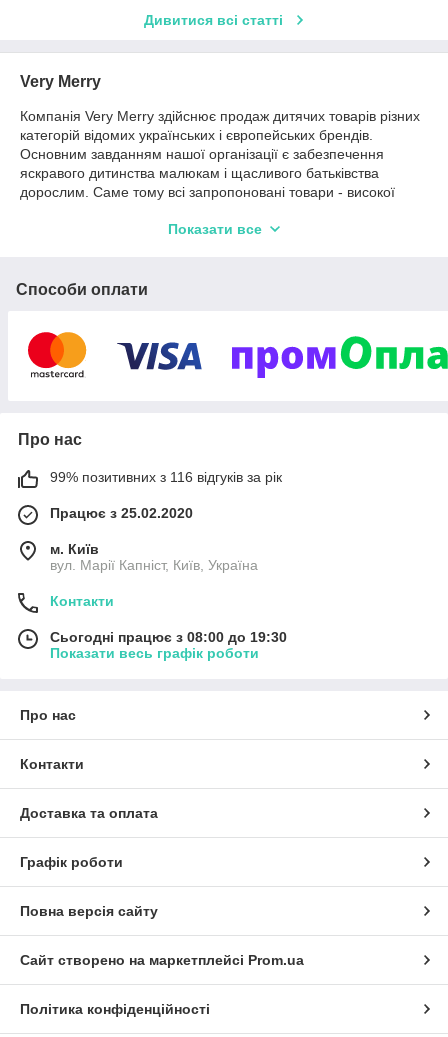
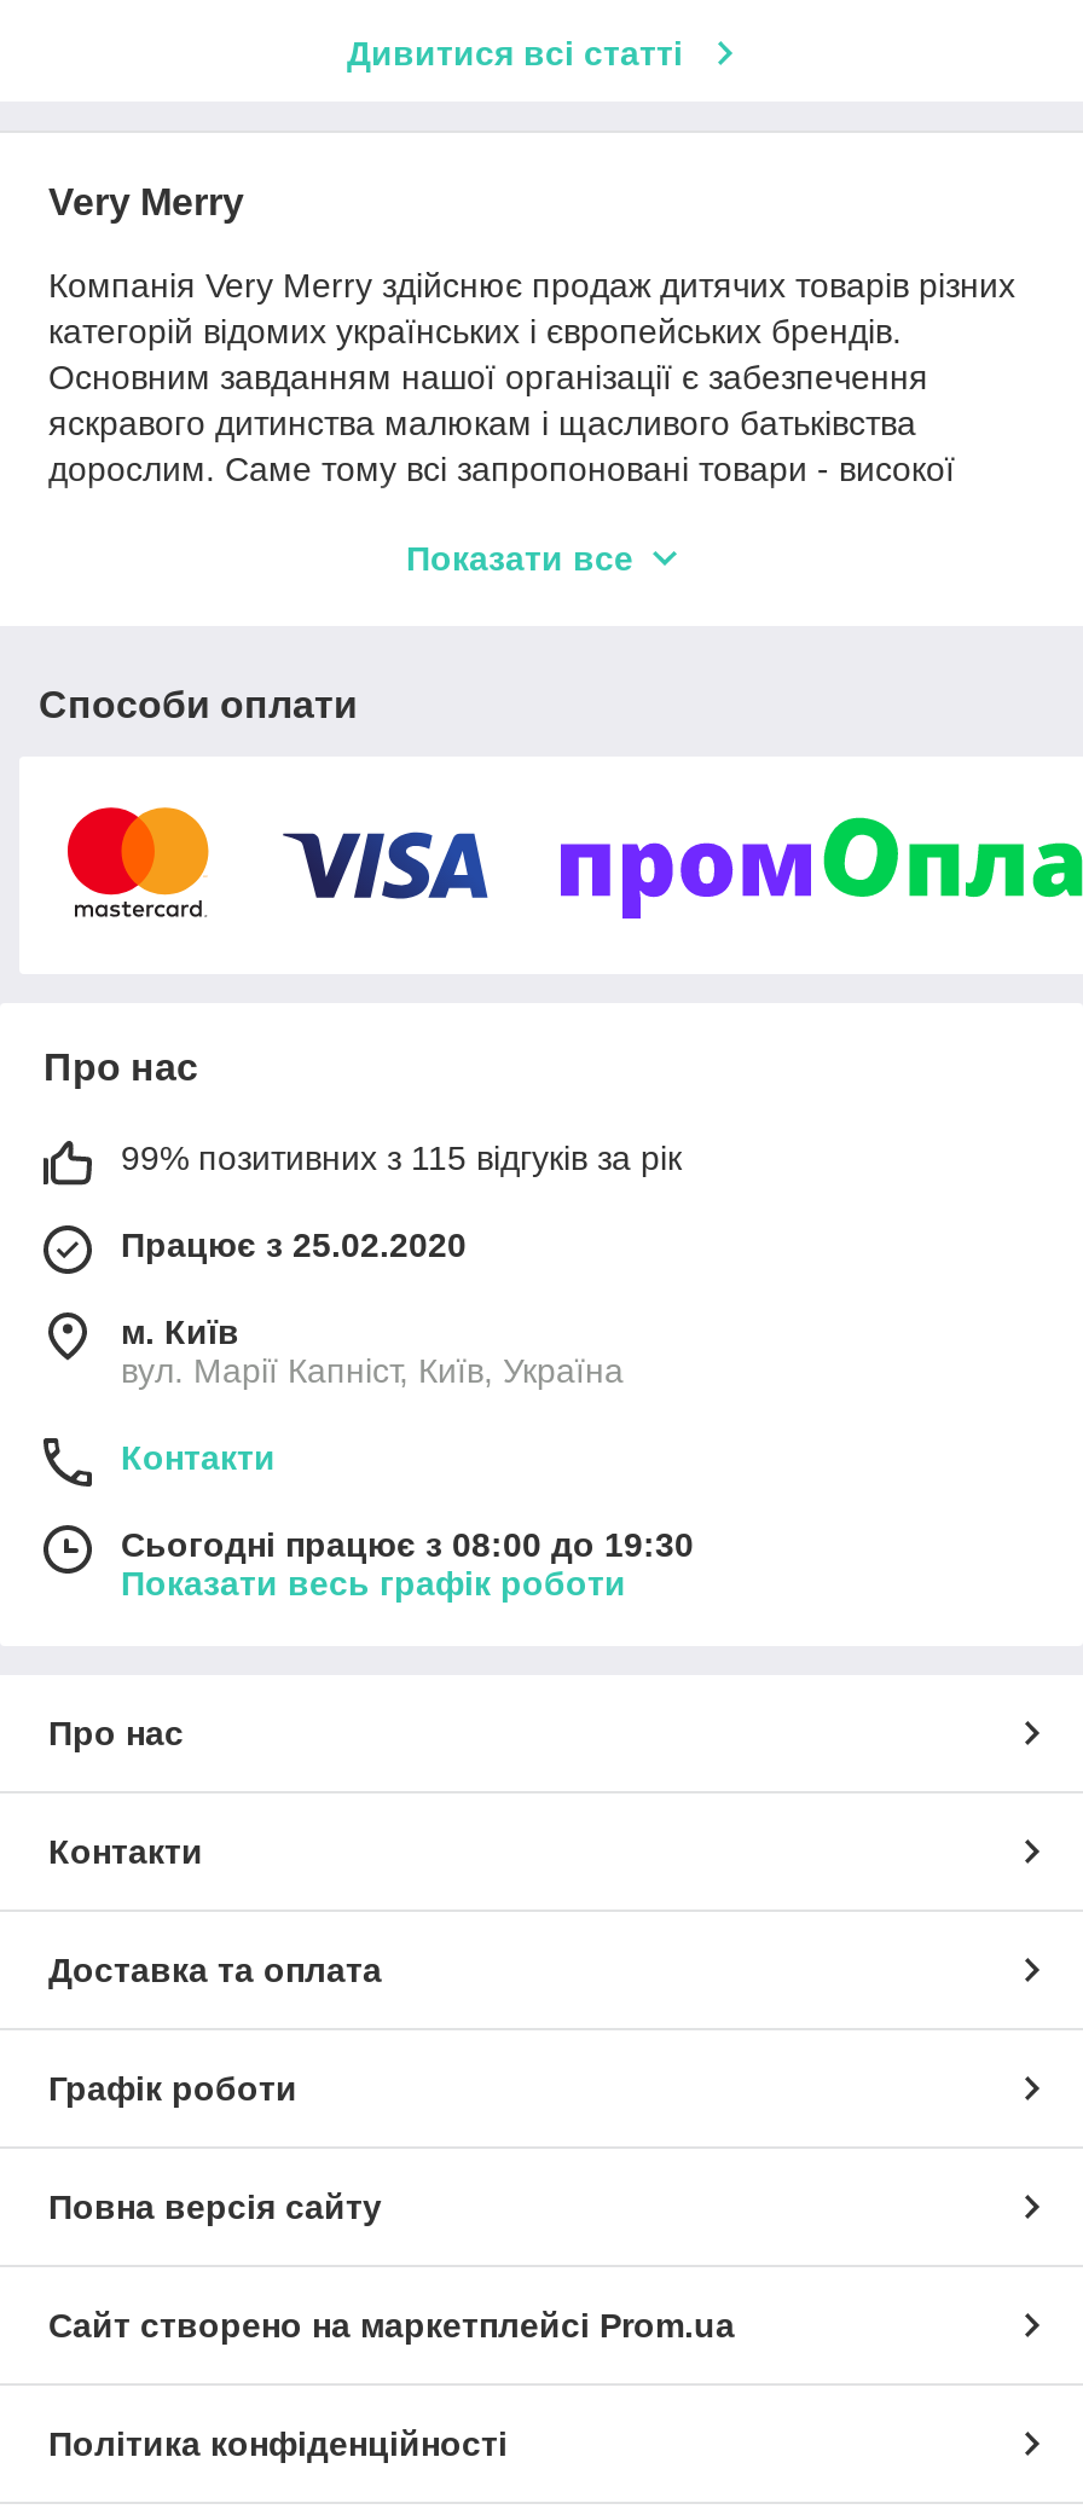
[50,469,282,485] 99% позитивних з 116 відгуків за рік -> [121,1139,682,1177] 99% позитивних з 115 відгуків за рік

